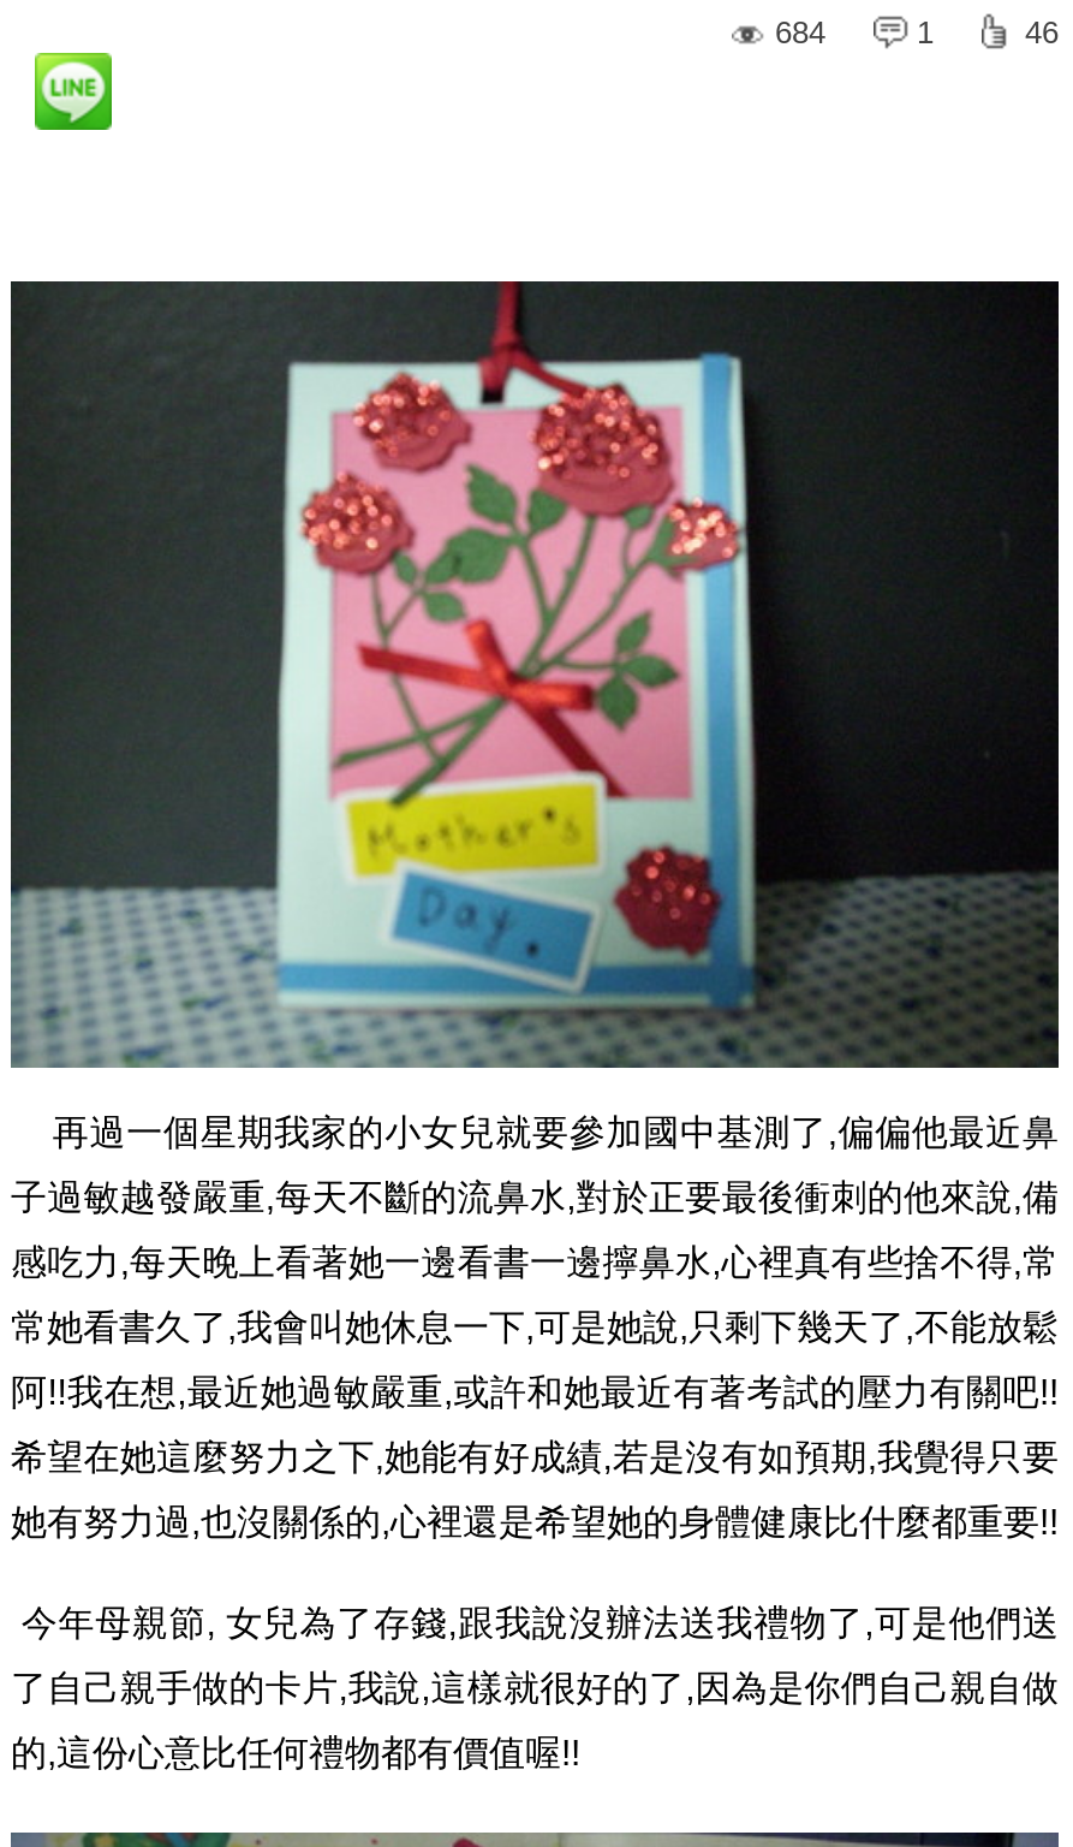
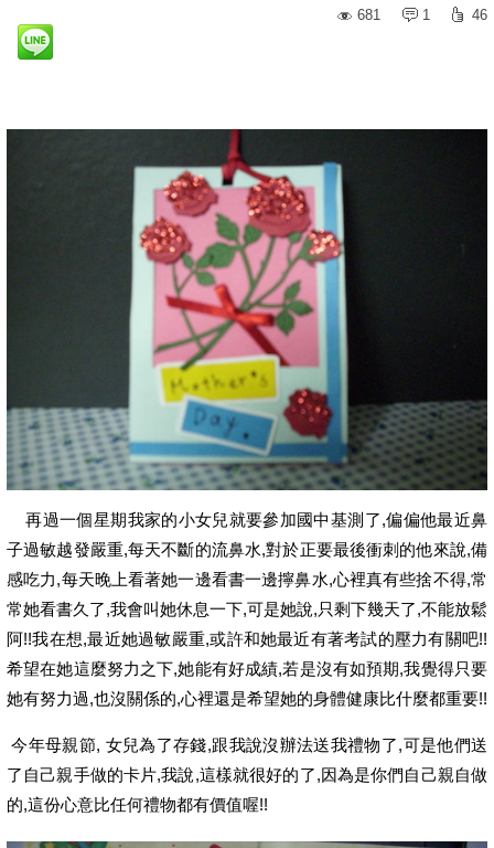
[775,14,825,51] 684 -> [357,7,380,23] 681

